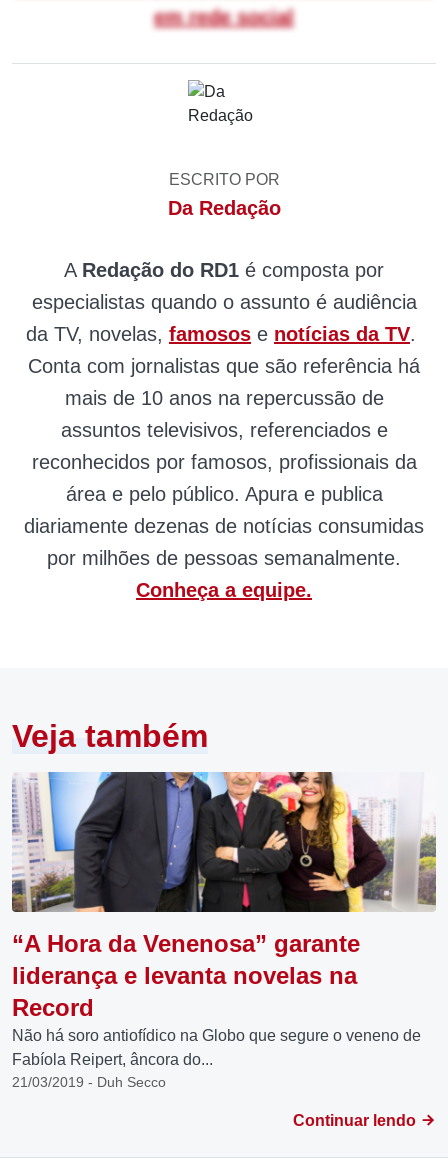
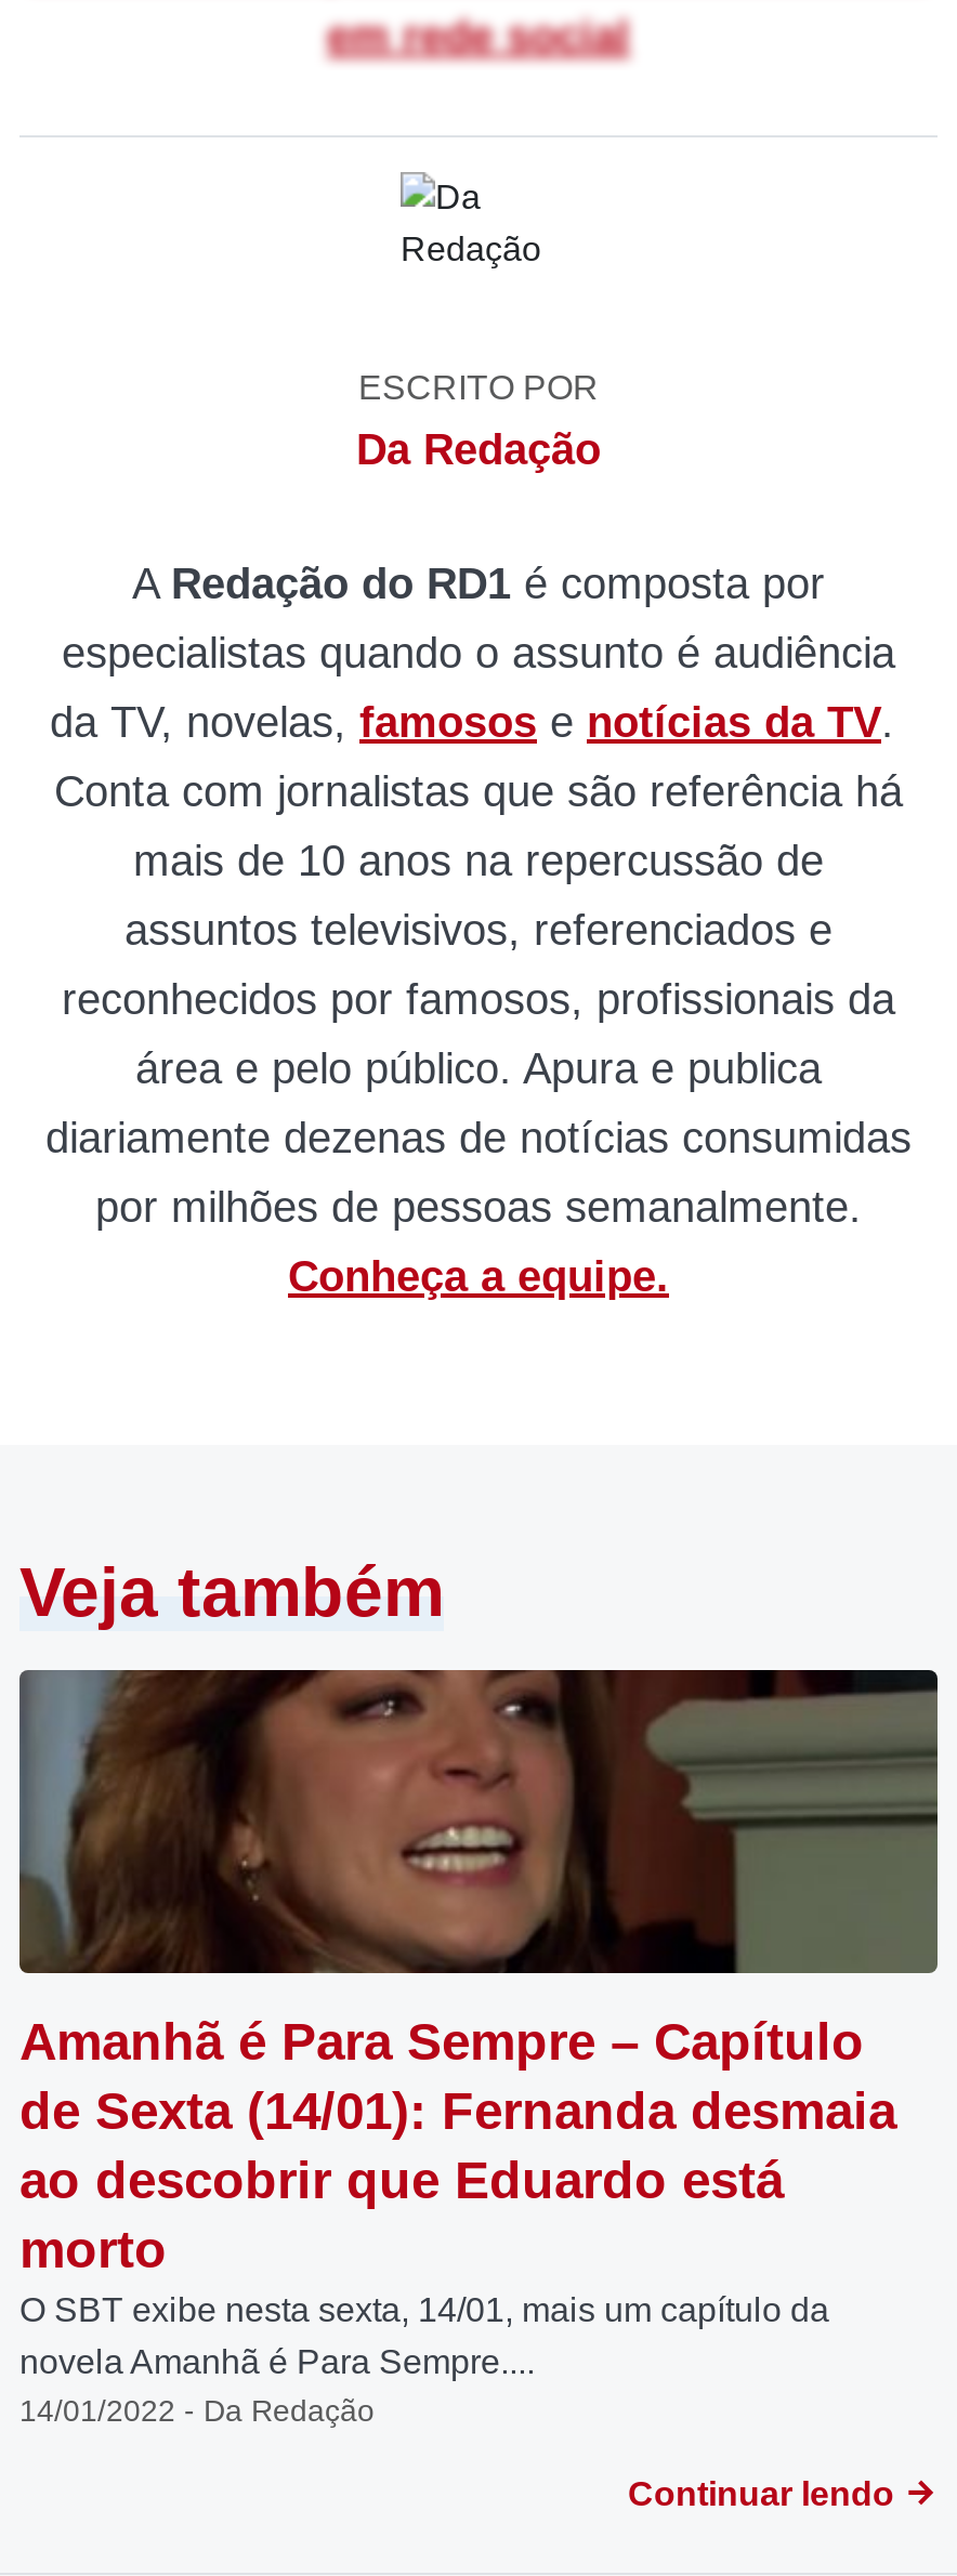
[12,771,437,1089] [image] | “A Hora da Venenosa” garante | liderança e levanta novelas na | Record | Não há soro antiofídico na Globo que segure o veneno de | Fabíola Reipert, âncora do... | 21/03/2019 - Duh Secco -> [17,1667,940,2428] [image] | Amanhã é Para Sempre – Capítulo | de Sexta (14/01): Fernanda desmaia | ao descobrir que Eduardo está | morto | O SBT exibe nesta sexta, 14/01, mais um capítulo da | novela Amanhã é Para Sempre.... | 14/01/2022 - Da Redação

